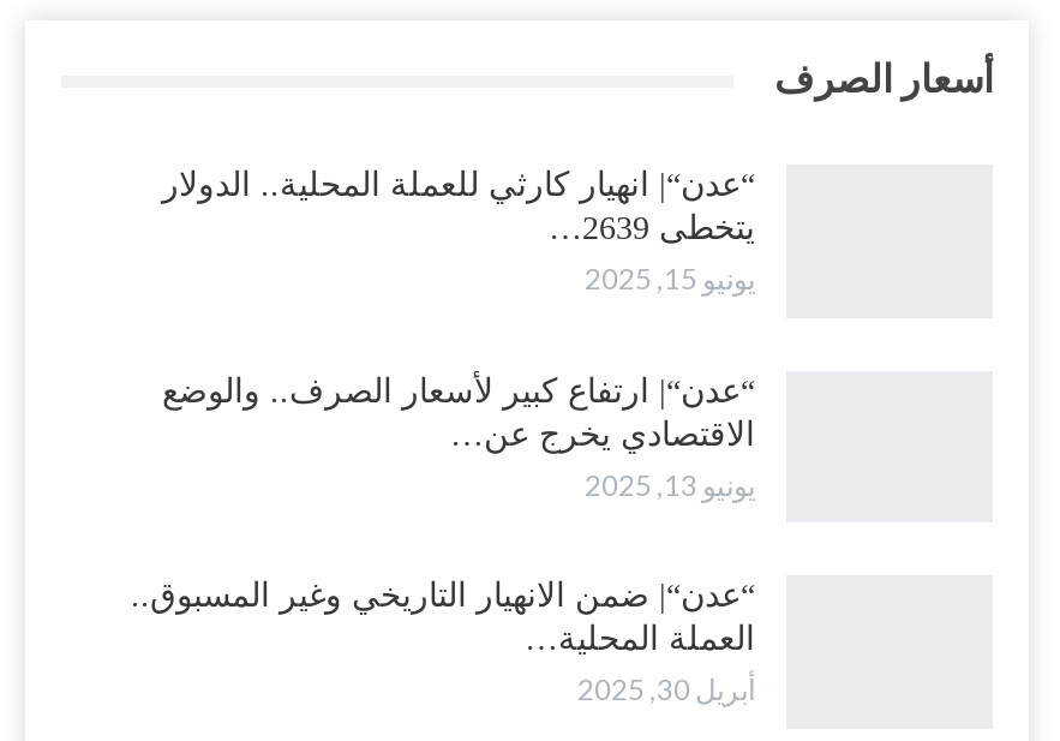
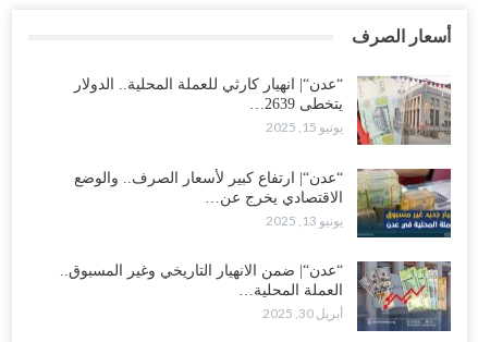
none -> [356,75,452,146] [image]
none -> [356,168,452,239] [image]
none -> [356,260,452,332] [image]

